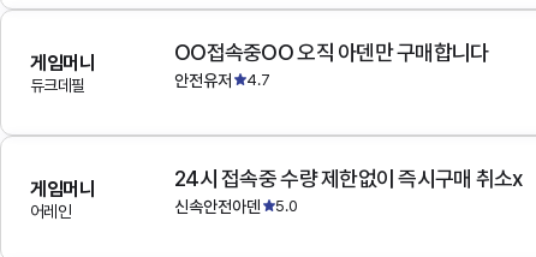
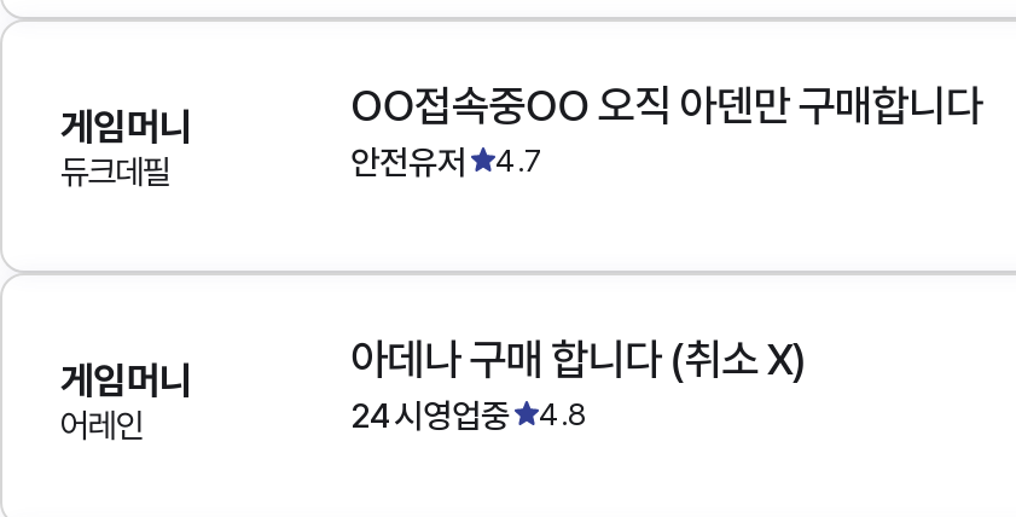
[174,165,522,216] 24시 접속중 수량 제한없이 즉시구매 취소x | 신속안전아덴 | 5.0 -> [350,332,804,434] 아데나 구매 합니다 (취소 X) | 24시영업중 | 4.8

